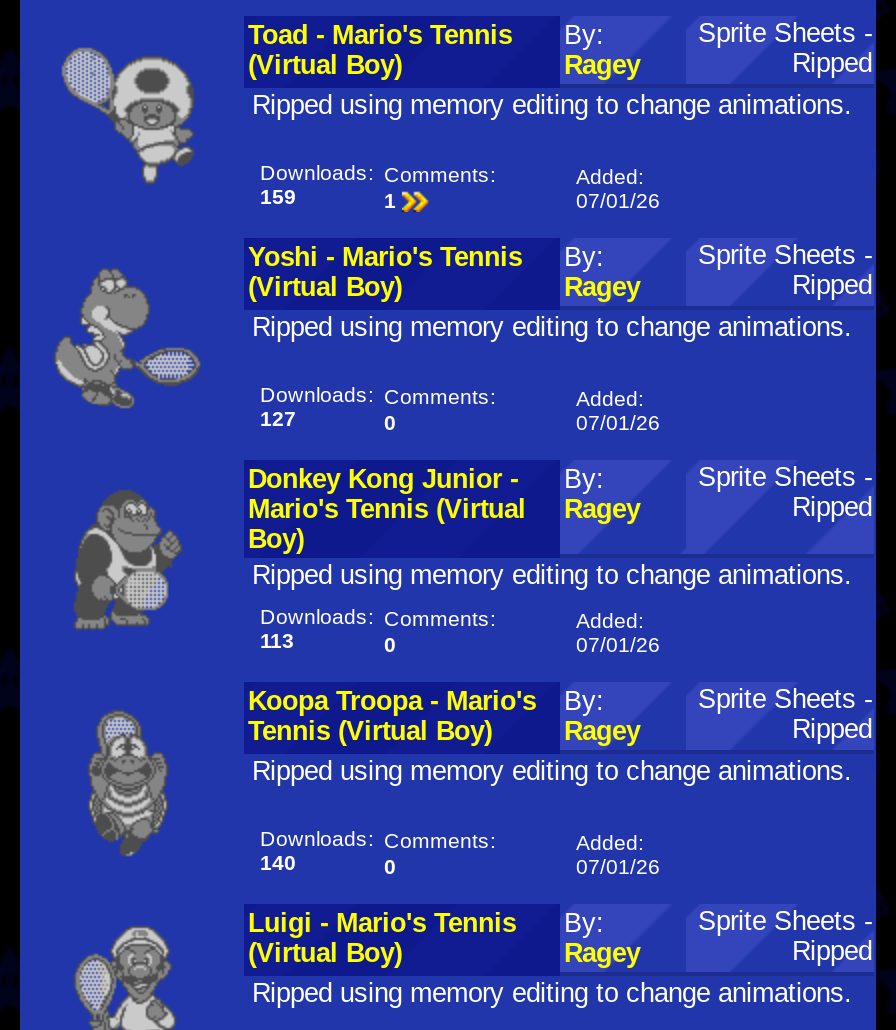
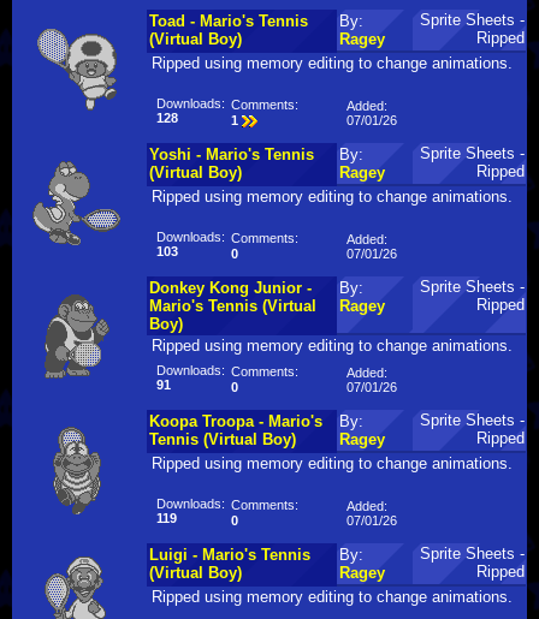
[260,184,296,208] 159 -> [156,110,178,125] 128
[260,406,296,430] 127 -> [156,244,178,258] 103
[260,628,294,652] 113 -> [156,377,171,392] 91
[260,850,296,874] 140 -> [156,511,177,525] 119

